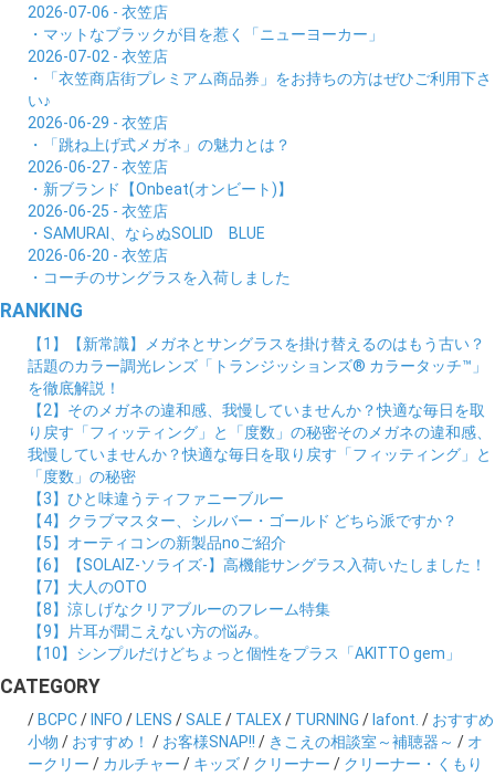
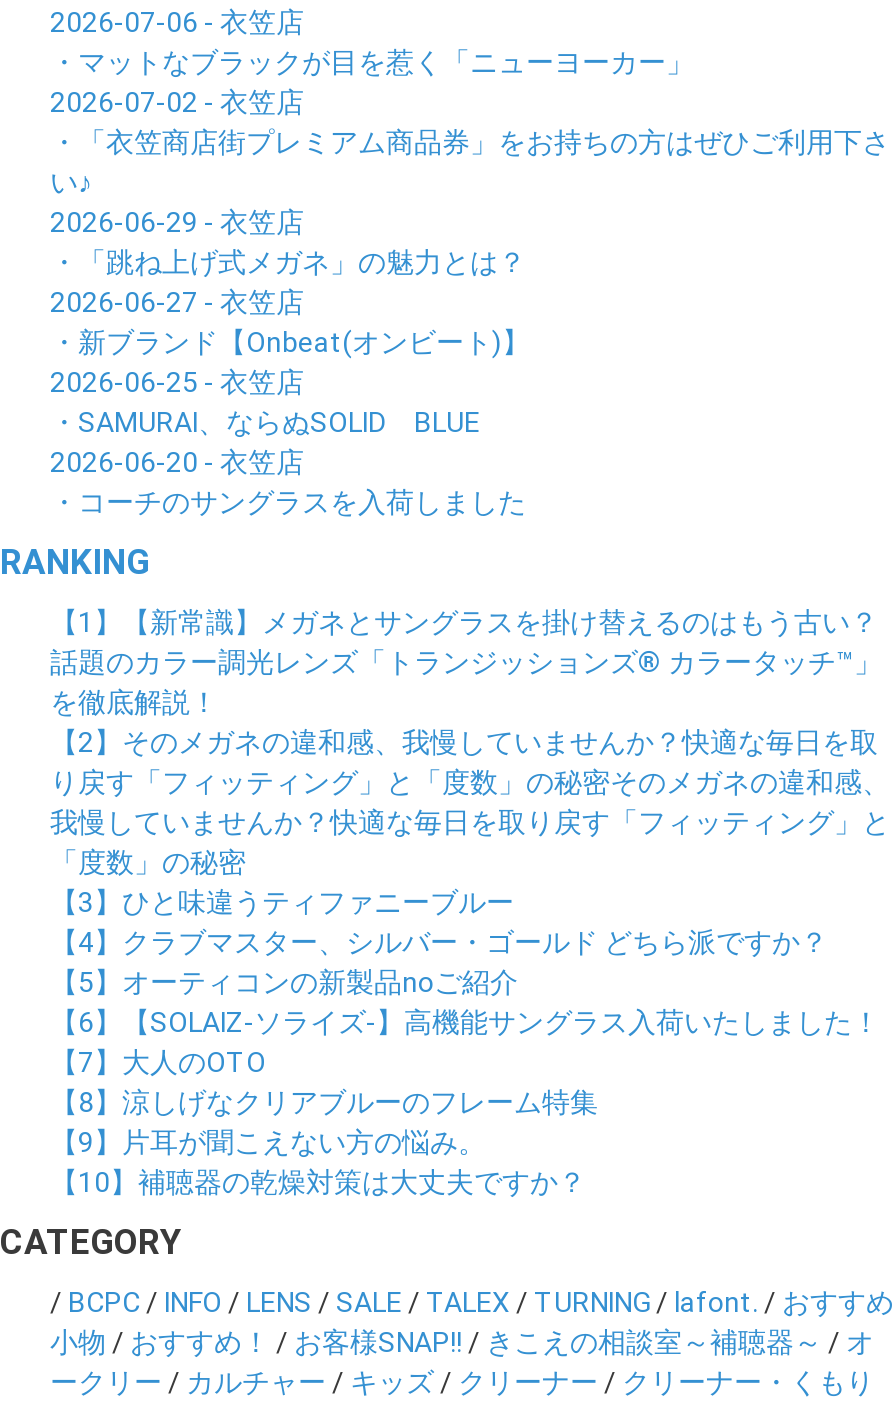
[28,645,461,662] 【10】シンプルだけどちょっと個性をプラス「AKITTO gem」 -> [50,1167,586,1199] 【10】補聴器の乾燥対策は大丈夫ですか？

